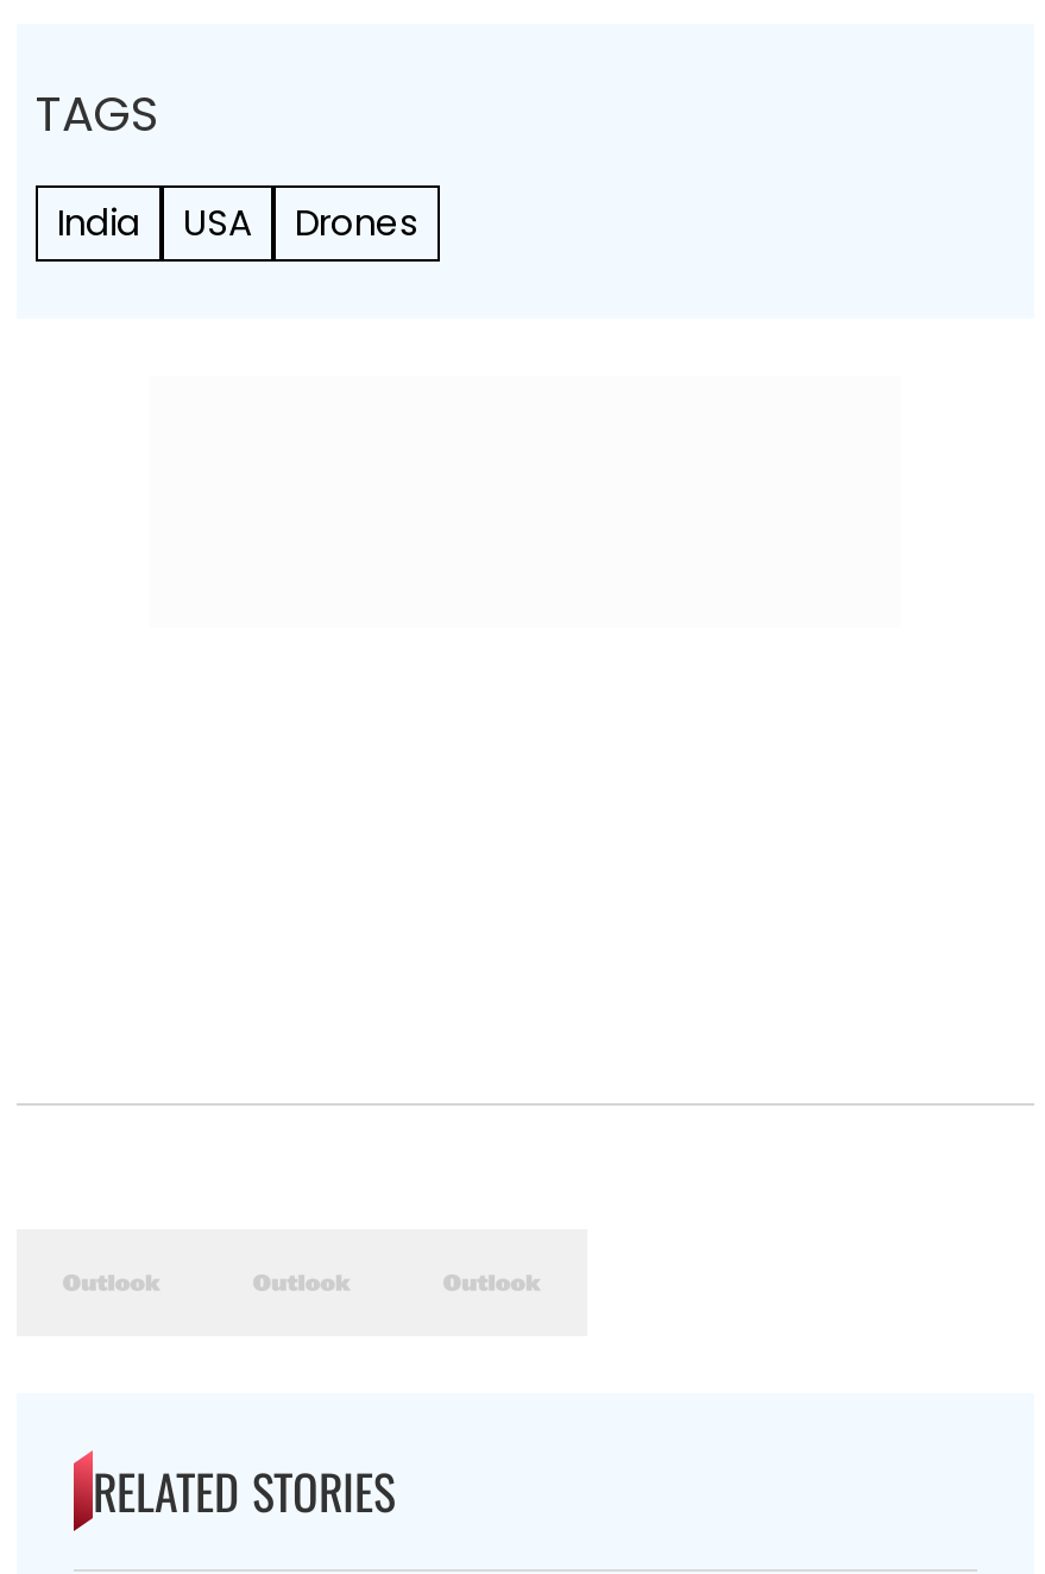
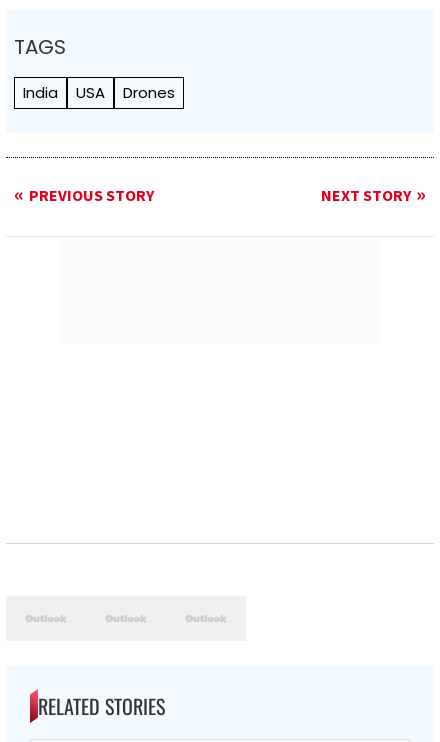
none -> [29,185,411,207] PREVIOUS STORY | NEXT STORY

